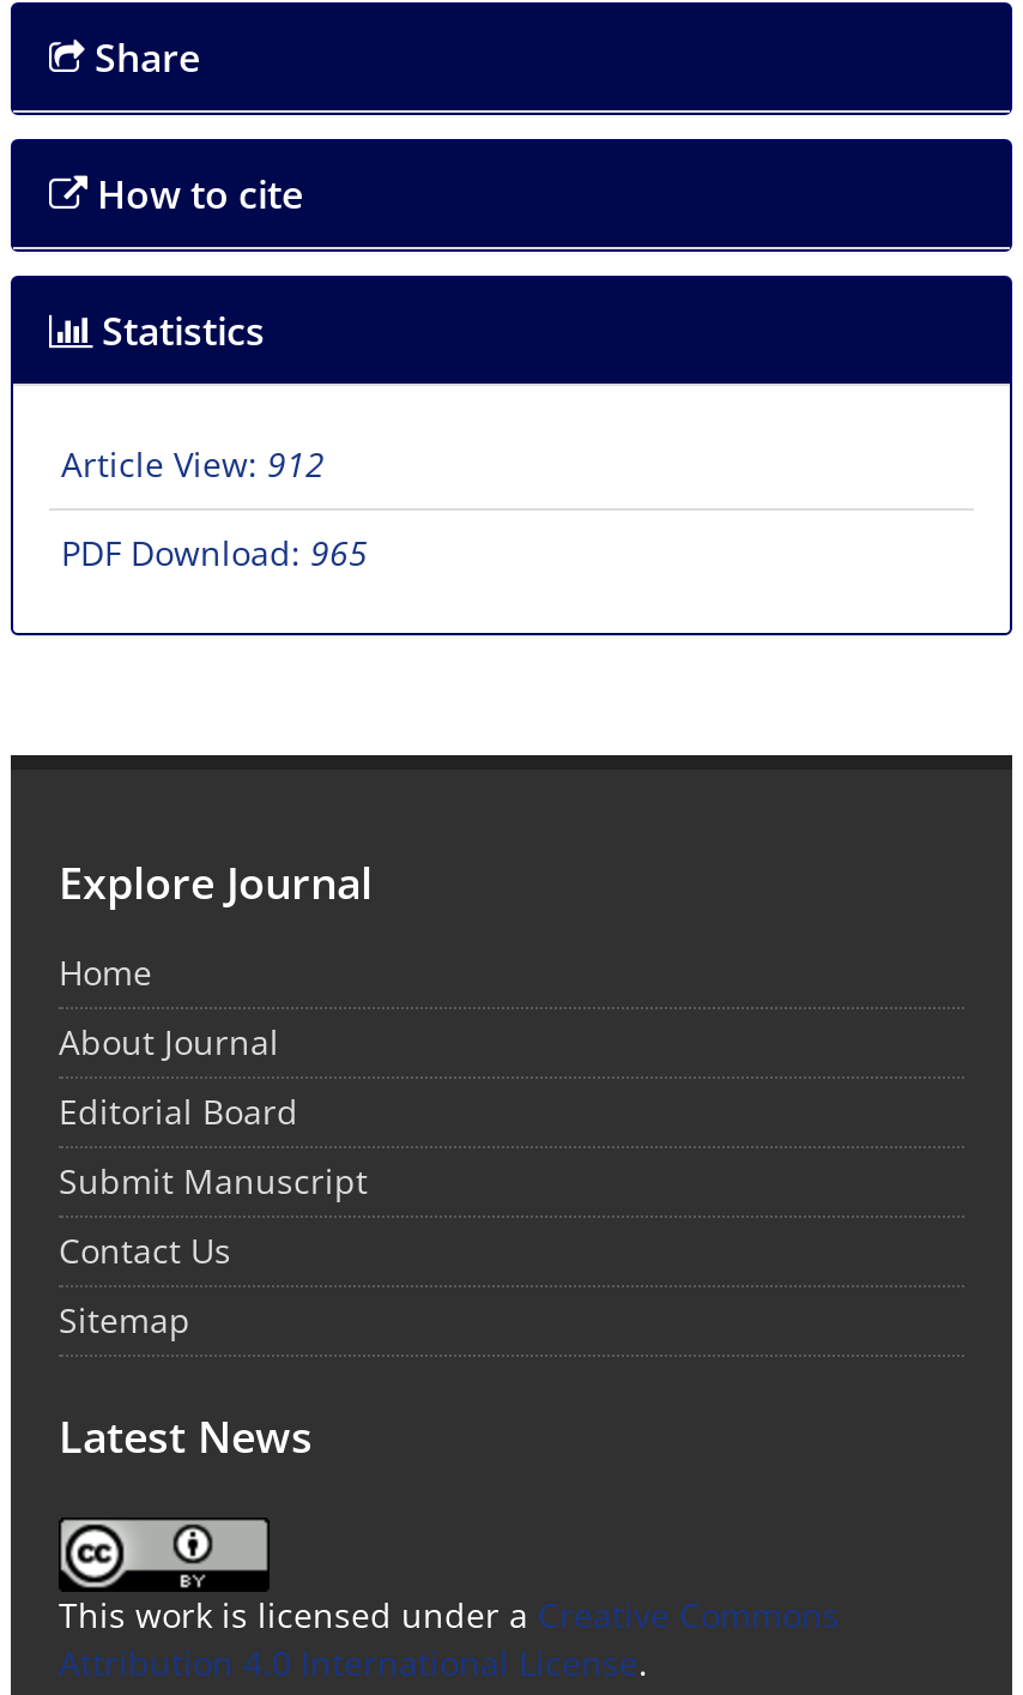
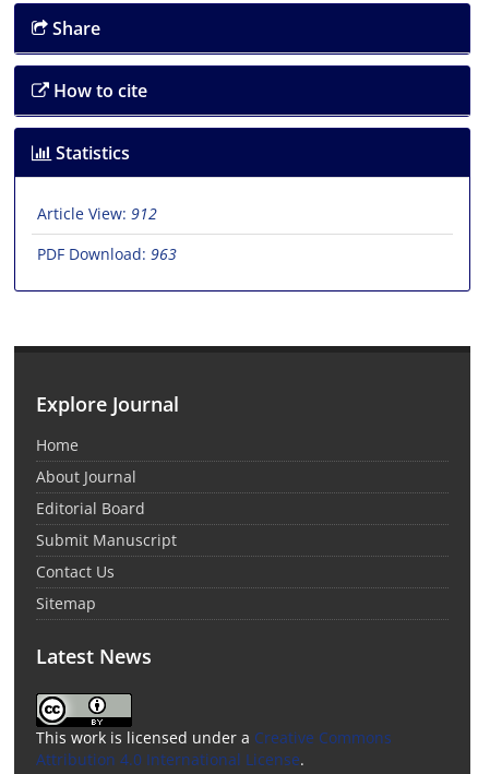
[61,530,368,575] PDF Download: 965 -> [37,243,177,264] PDF Download: 963

